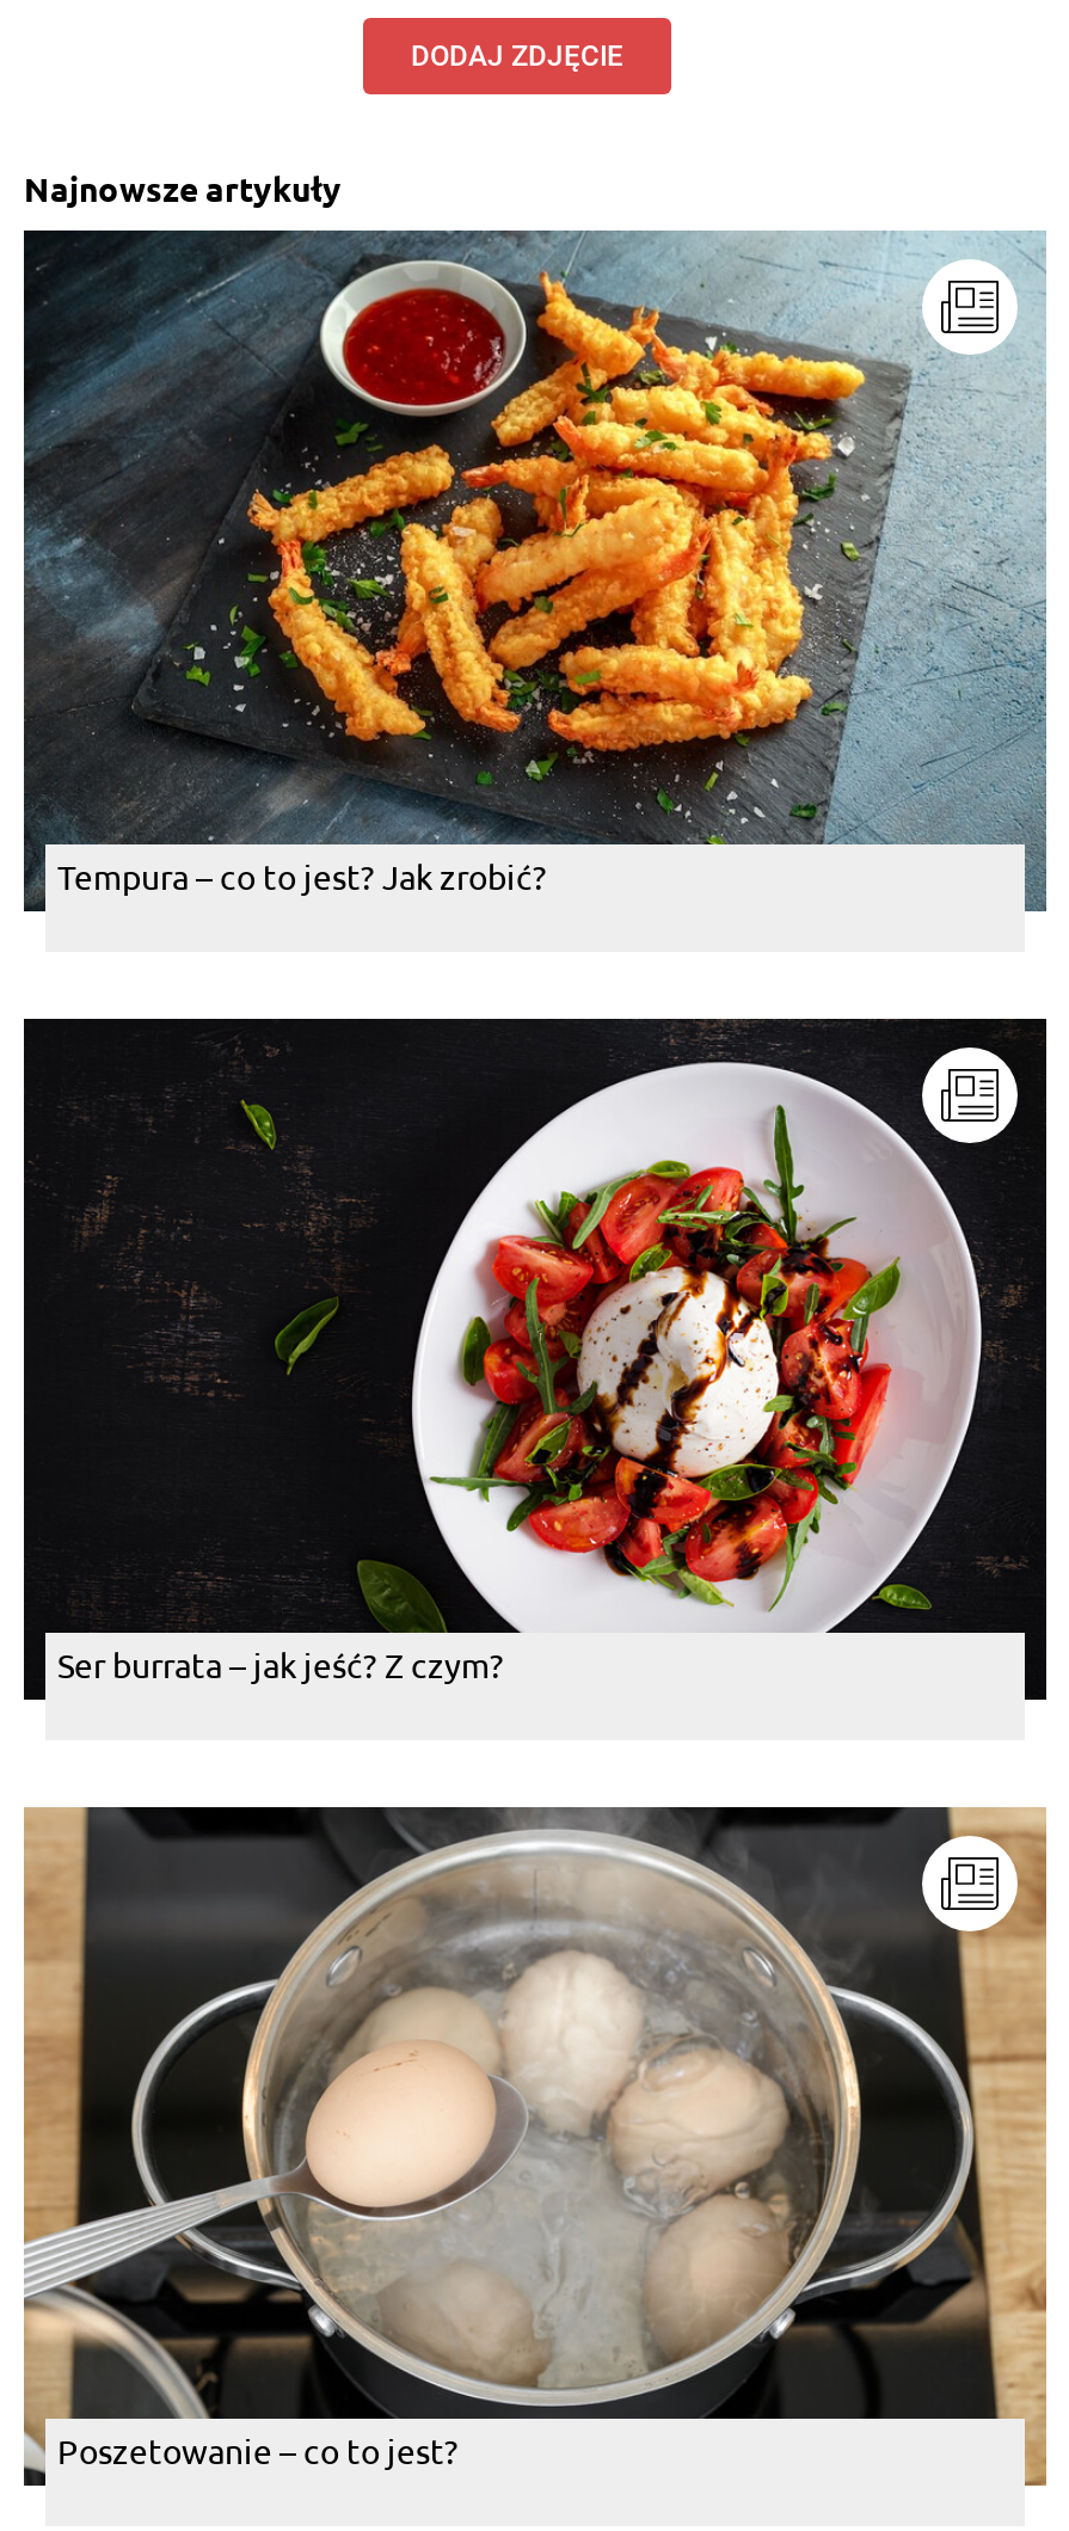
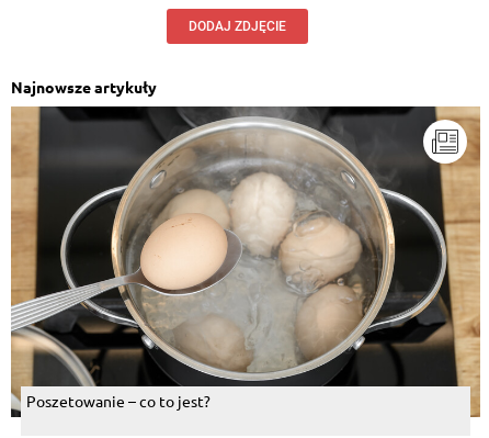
[21,228,1049,914] [image] | Tempura – co to jest? Jak zrobić? -> none
[21,1016,1049,1704] [image] | Ser burrata – jak jeść? Z czym? -> none

